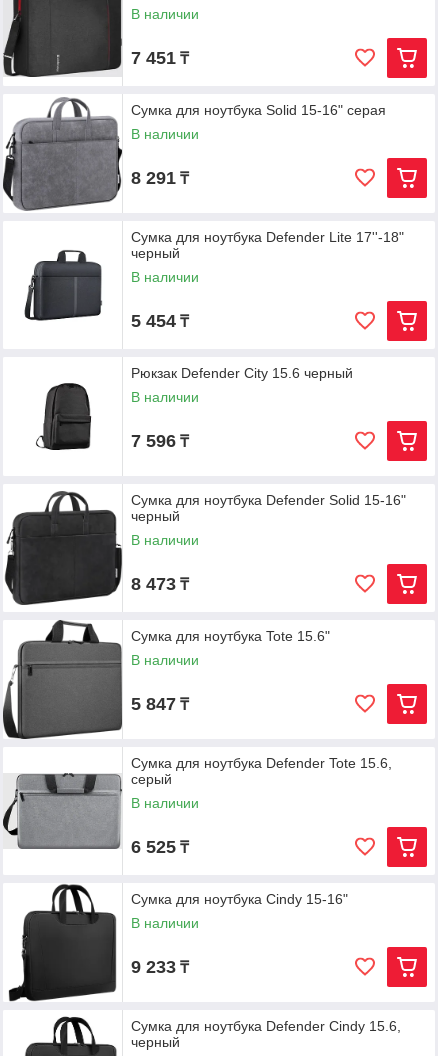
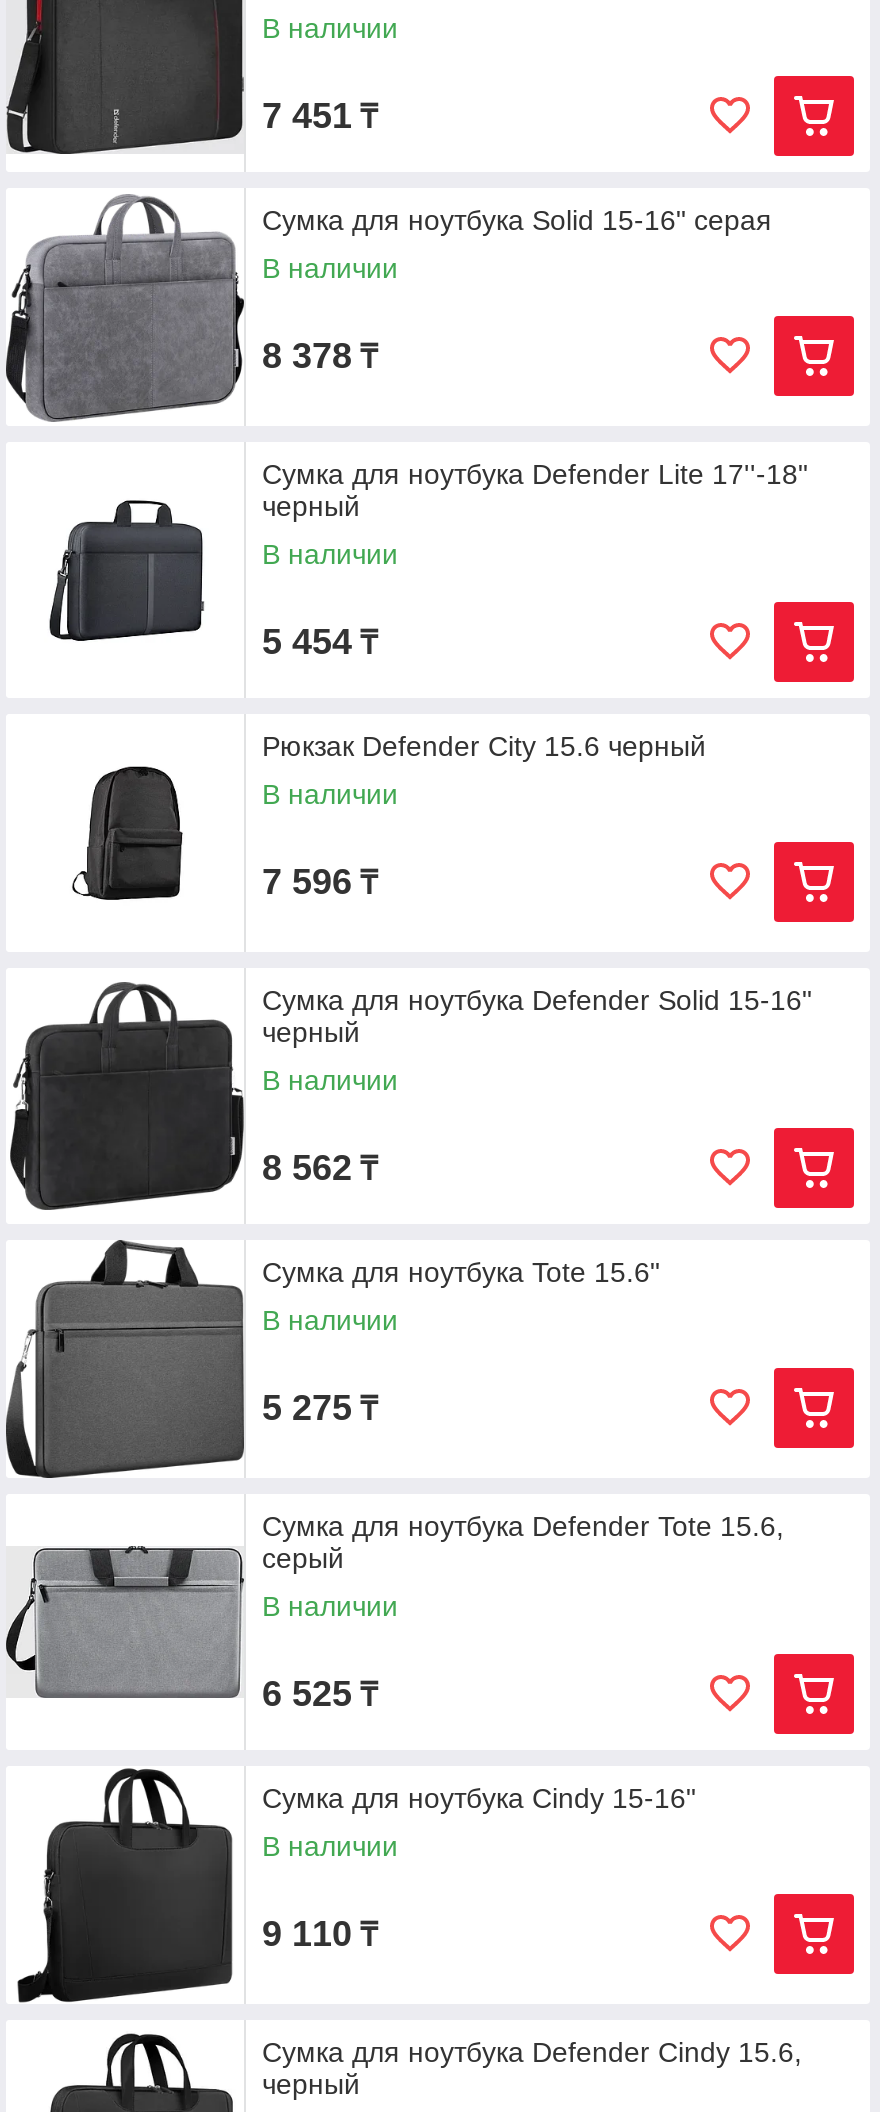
[131,168,189,188] 8 291 ₸ -> [262,336,378,376] 8 378 ₸
[131,574,189,594] 8 473 ₸ -> [262,1148,378,1188] 8 562 ₸
[131,694,189,714] 5 847 ₸ -> [262,1388,378,1428] 5 275 ₸
[131,957,189,977] 9 233 ₸ -> [262,1914,378,1954] 9 110 ₸

